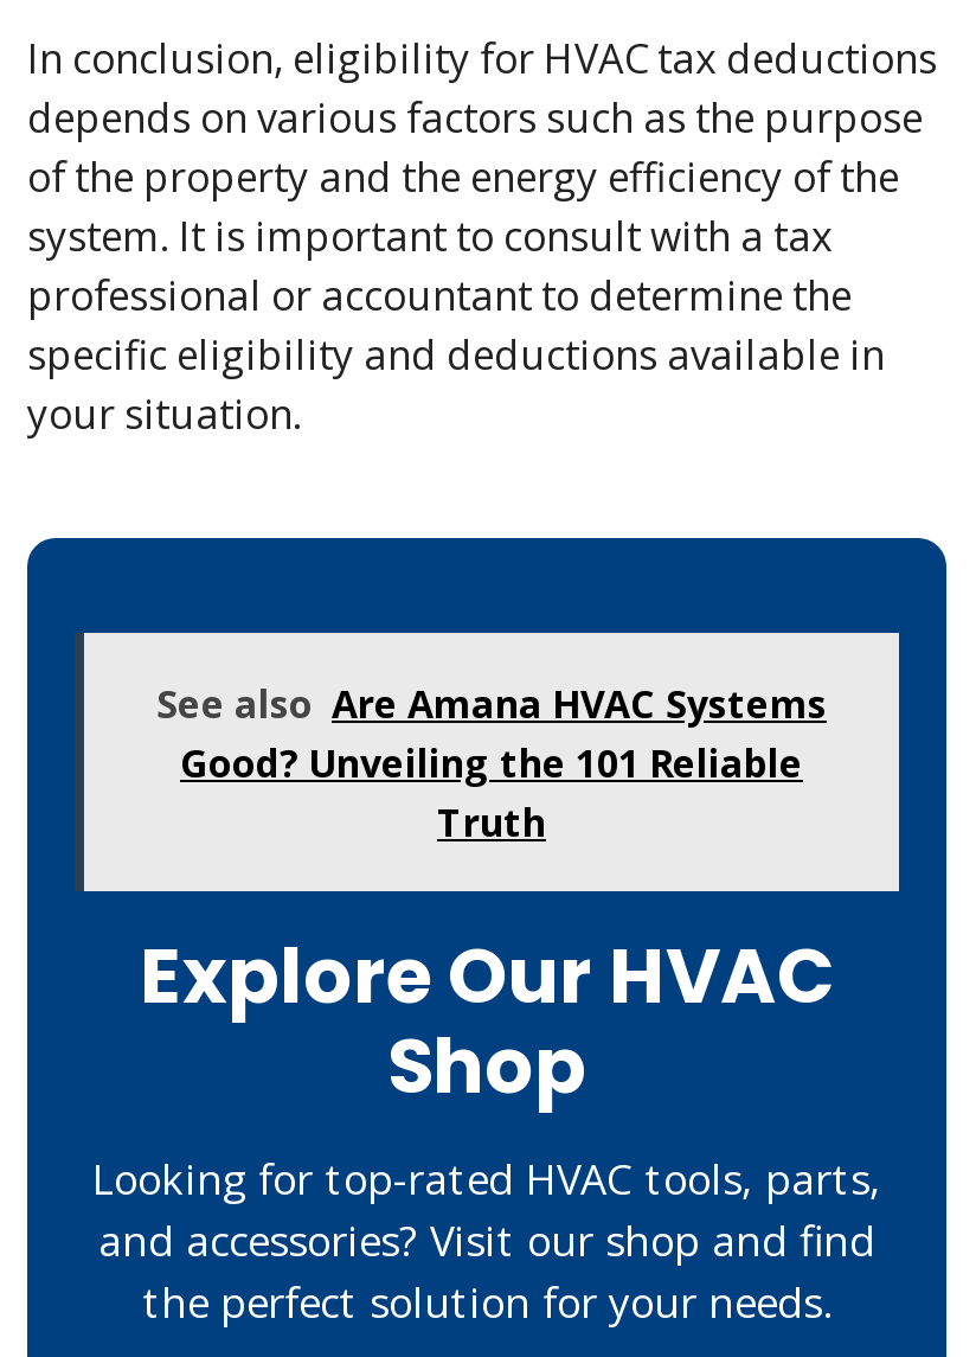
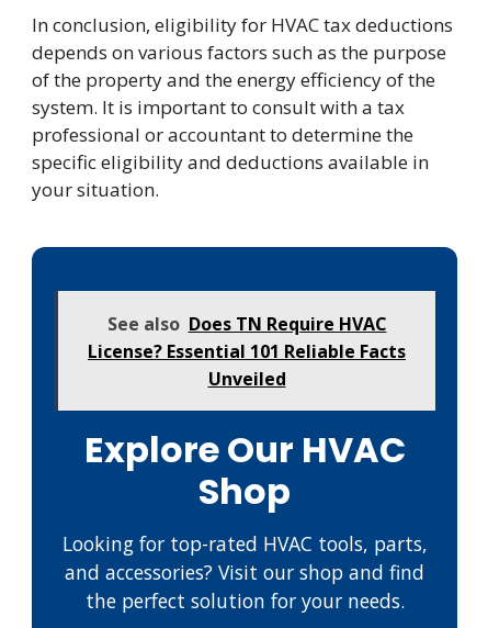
[156,677,827,848] See also Are Amana HVAC Systems | Good? Unveiling the 101 Reliable | Truth -> [88,311,406,390] See also Does TN Require HVAC | License? Essential 101 Reliable Facts | Unveiled

